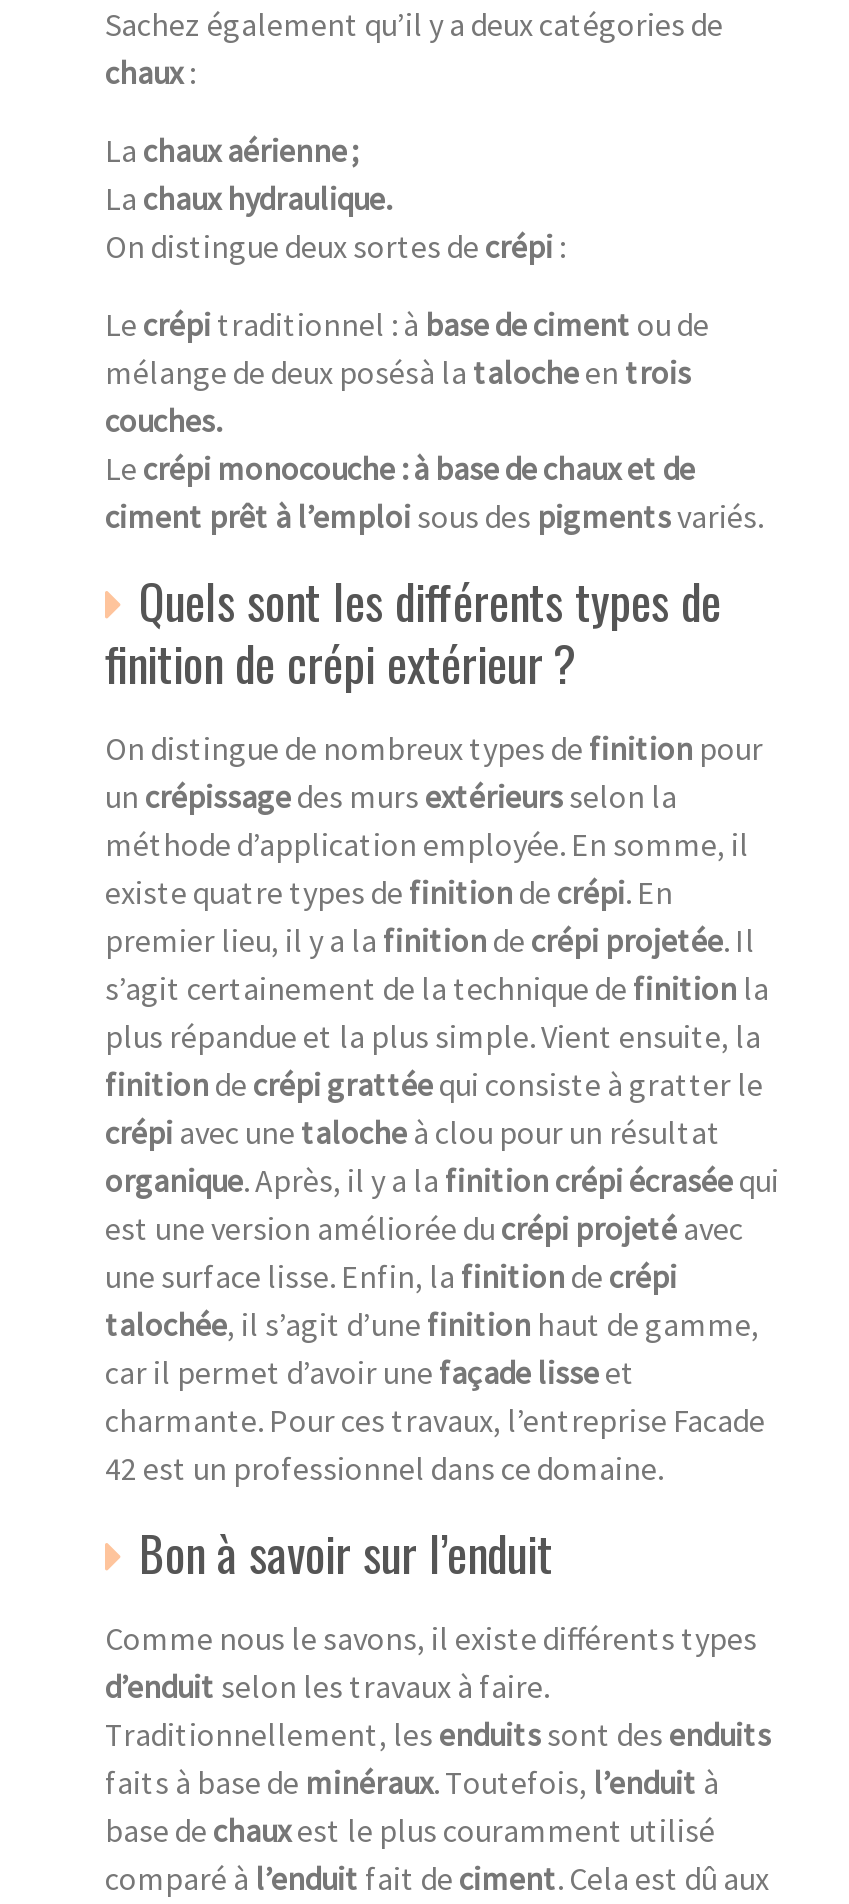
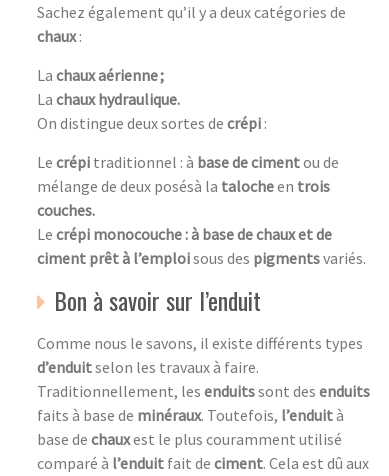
[105,564,779,1488] Quels sont les différents types de | finition de crépi extérieur ? | On distingue de nombreux types de finition pour | un crépissage des murs extérieurs selon la | méthode d’application employée. En somme, il | existe quatre types de finition de crépi. En | premier lieu, il y a la finition de crépi projetée. Il | s’agit certainement de la technique de finition la | plus répandue et la plus simple. Vient ensuite, la | finition de crépi grattée qui consiste à gratter le | crépi avec une taloche à clou pour un résultat | organique. Après, il y a la finition crépi écrasée qui | est une version améliorée du crépi projeté avec | une surface lisse. Enfin, la finition de crépi | talochée, il s’agit d’une finition haut de gamme, | car il permet d’avoir une façade lisse et | charmante. Pour ces travaux, l’entreprise Facade | 42 est un professionnel dans ce domaine. -> none

